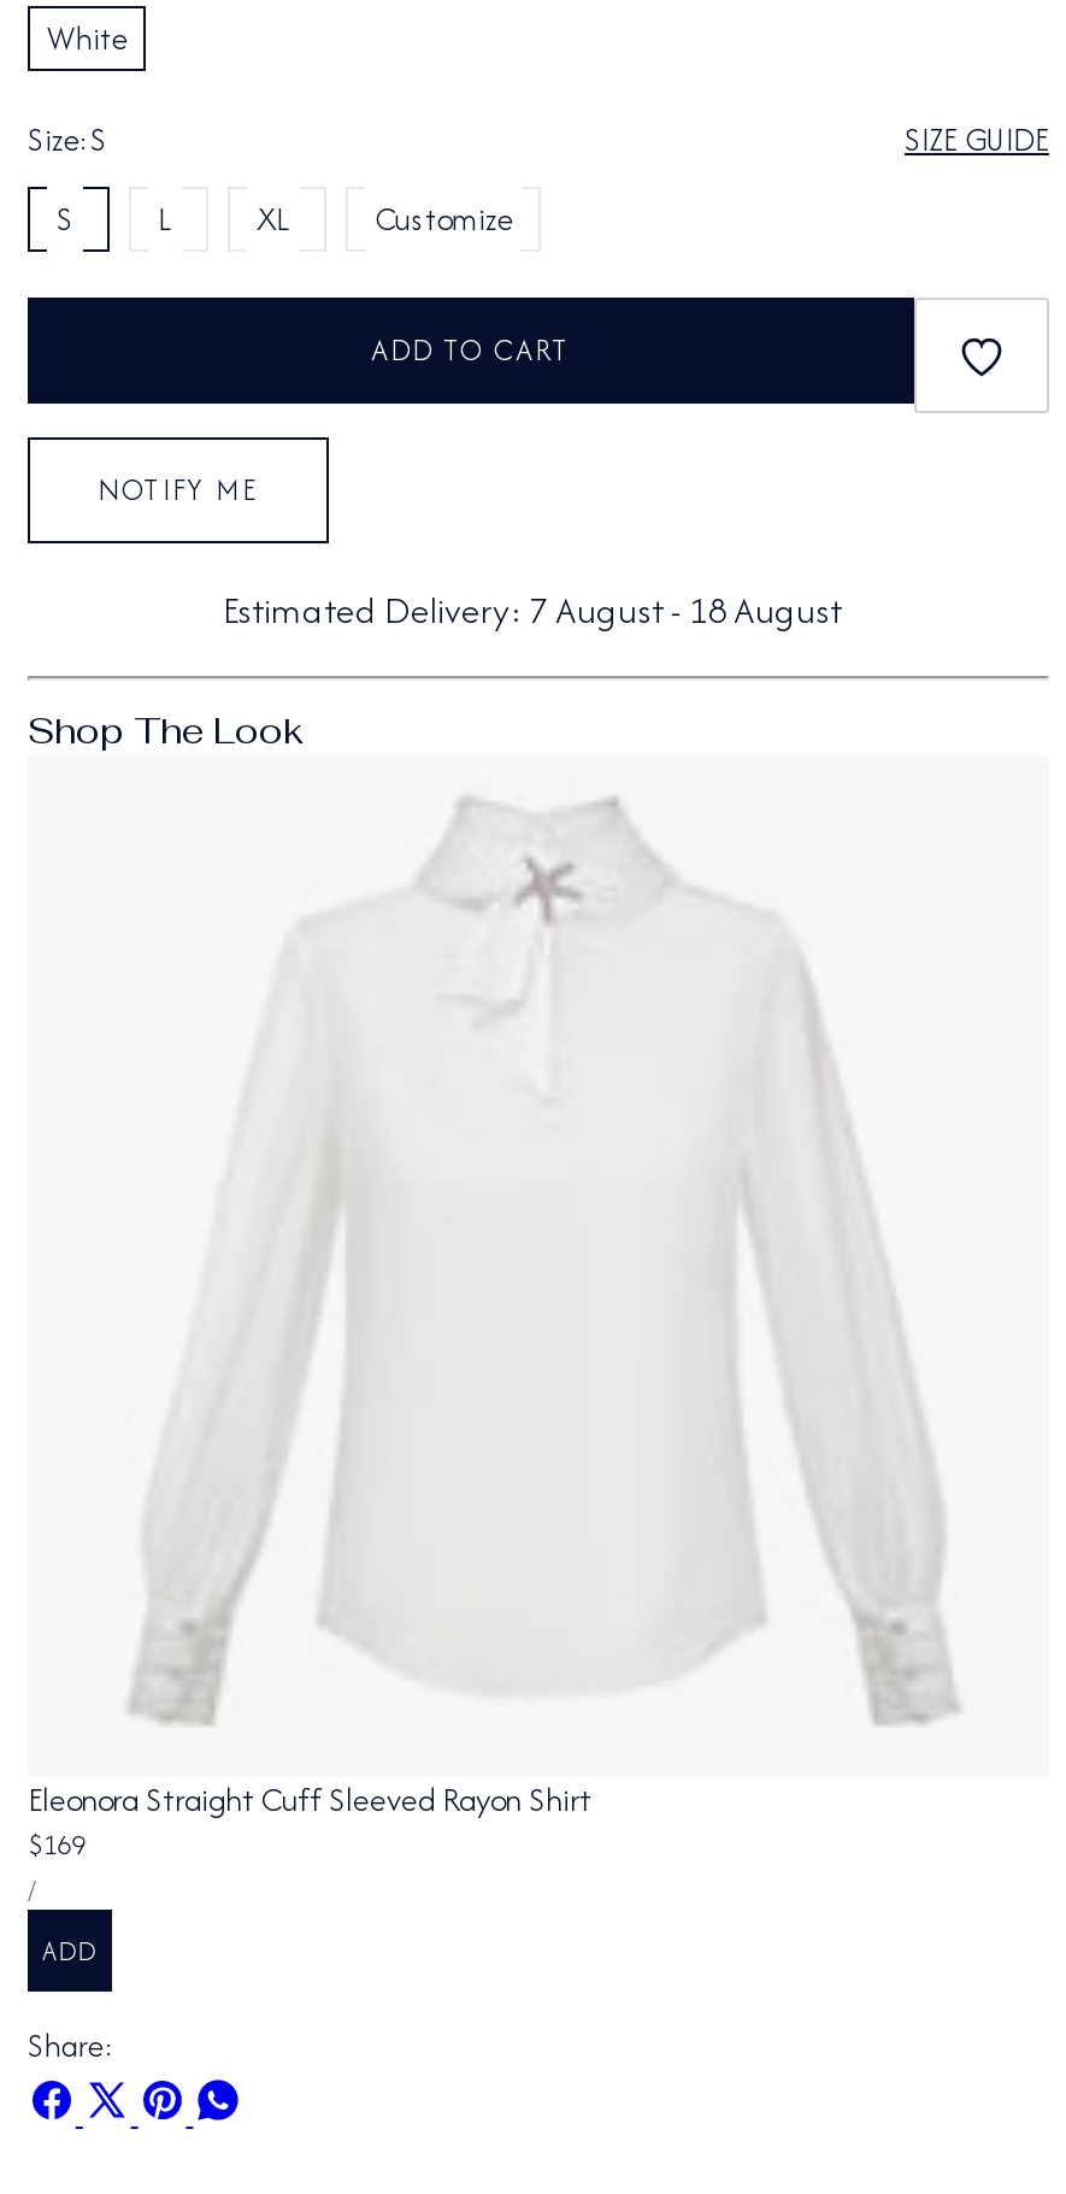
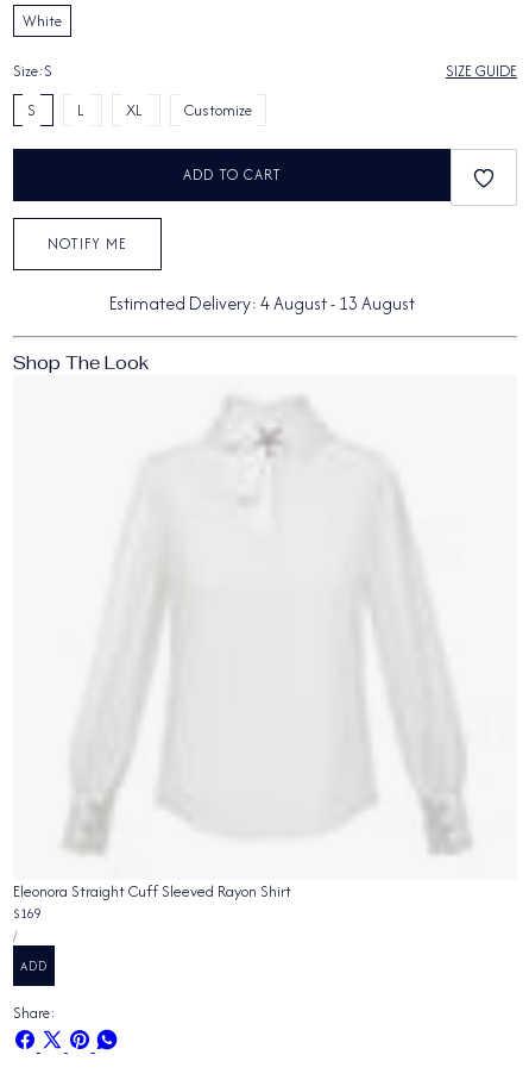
[223,583,842,634] Estimated Delivery: 7 August- 18 August -> [109,290,415,315] Estimated Delivery: 4 August- 13 August

